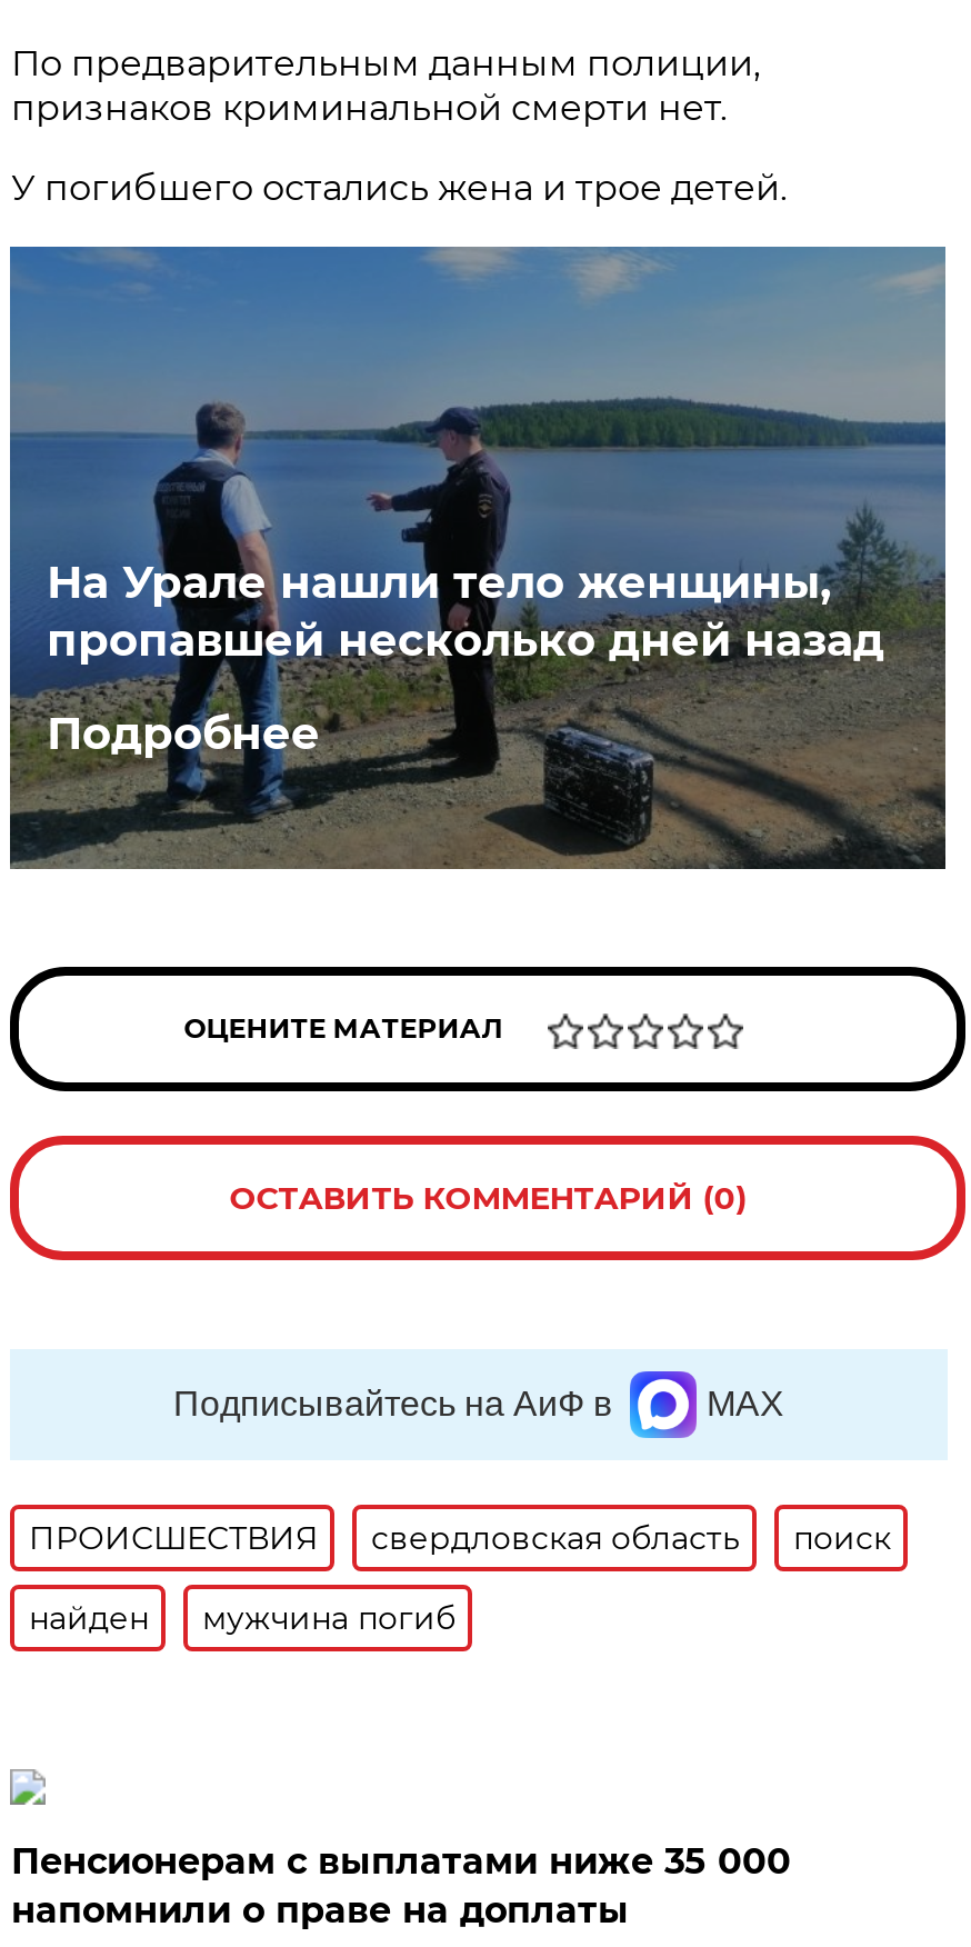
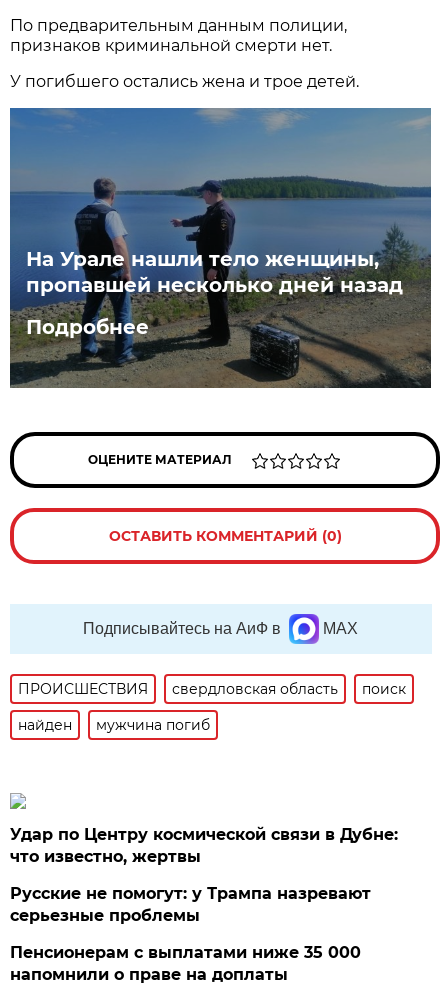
none -> [10,825,398,925] Удар по Центру космической связи в Дубне: | что известно, жертвы | Русские не помогут: у Трампа назревают | серьезные проблемы

